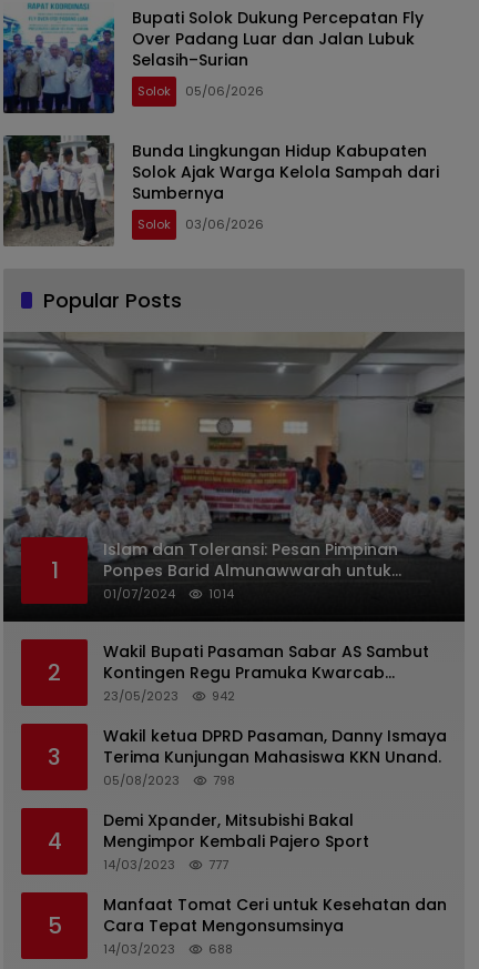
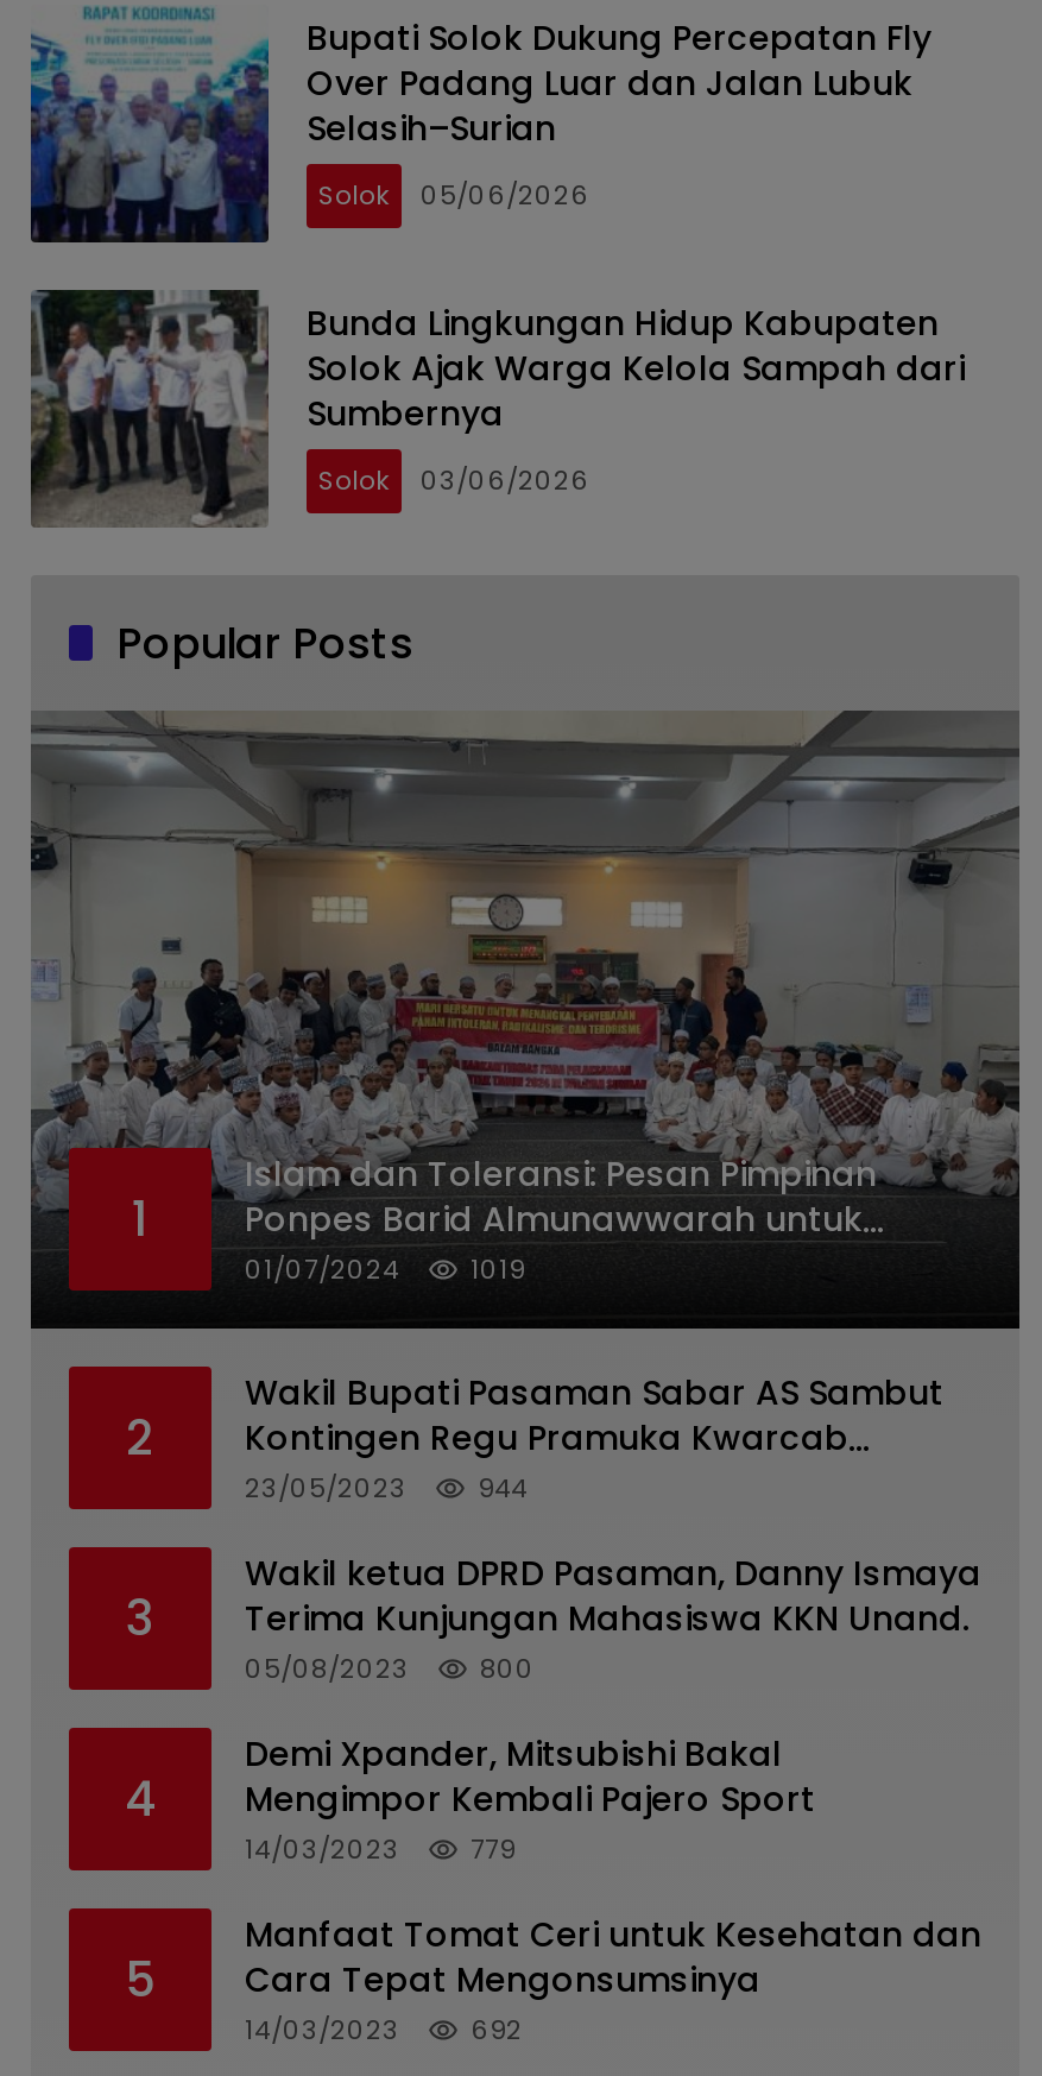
[208,585,234,603] 1014 -> [471,1251,525,1289] 1019
[212,687,235,705] 942 -> [478,1470,528,1508] 944
[103,772,235,789] 05/08/2023 798 -> [245,1651,535,1689] 05/08/2023 800
[103,856,228,874] 14/03/2023 777 -> [245,1831,516,1869] 14/03/2023 779
[103,940,233,958] 14/03/2023 688 -> [245,2012,523,2050] 14/03/2023 692

